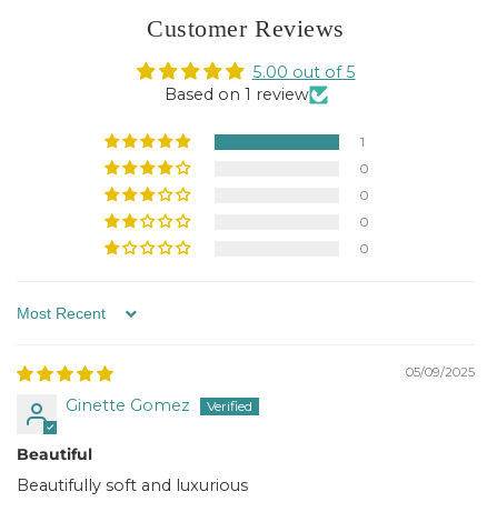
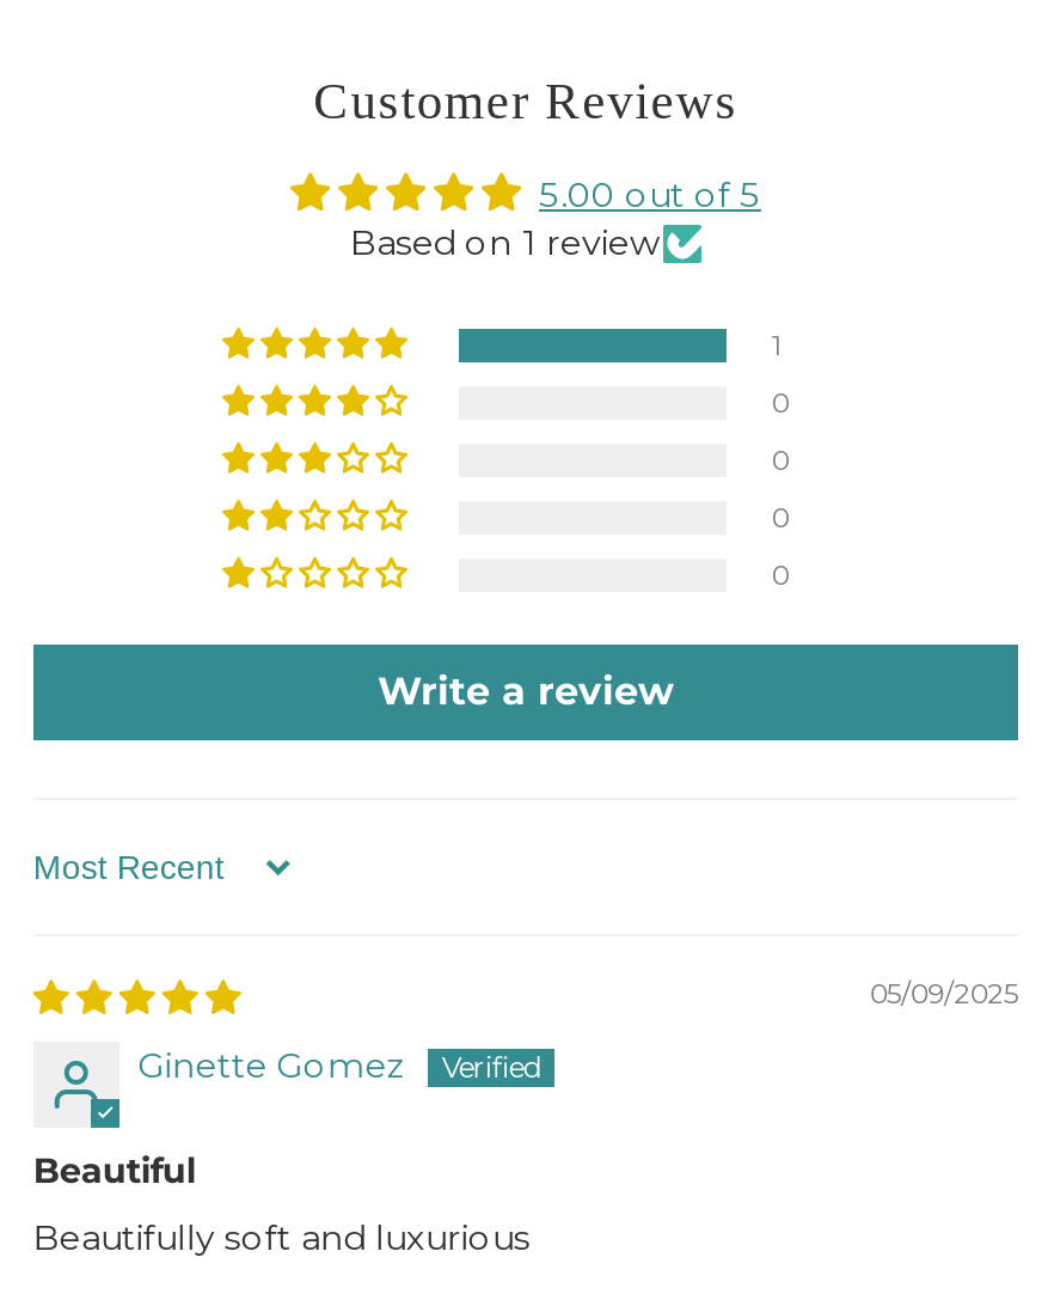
none -> [378,669,674,714] Write a review

